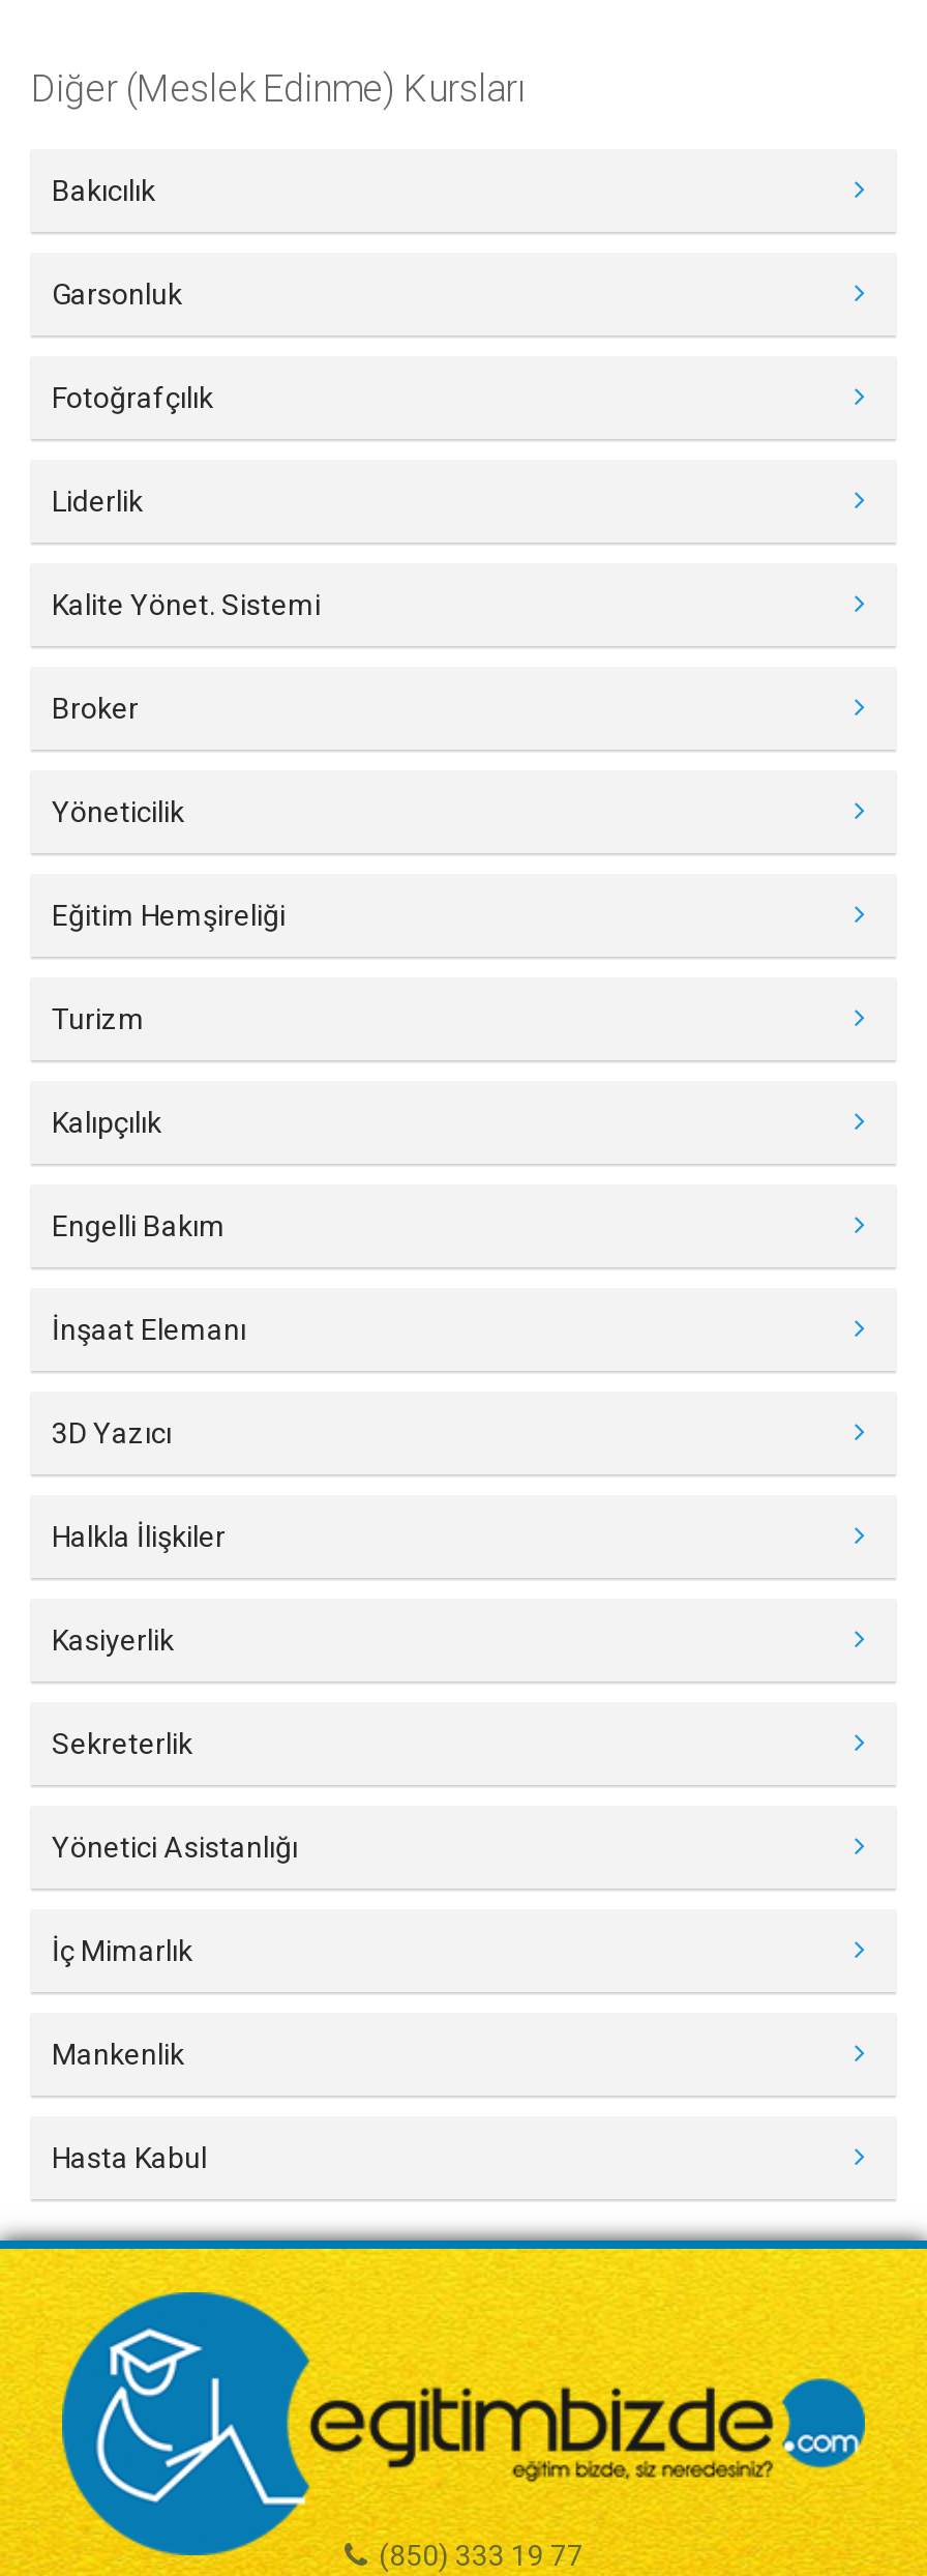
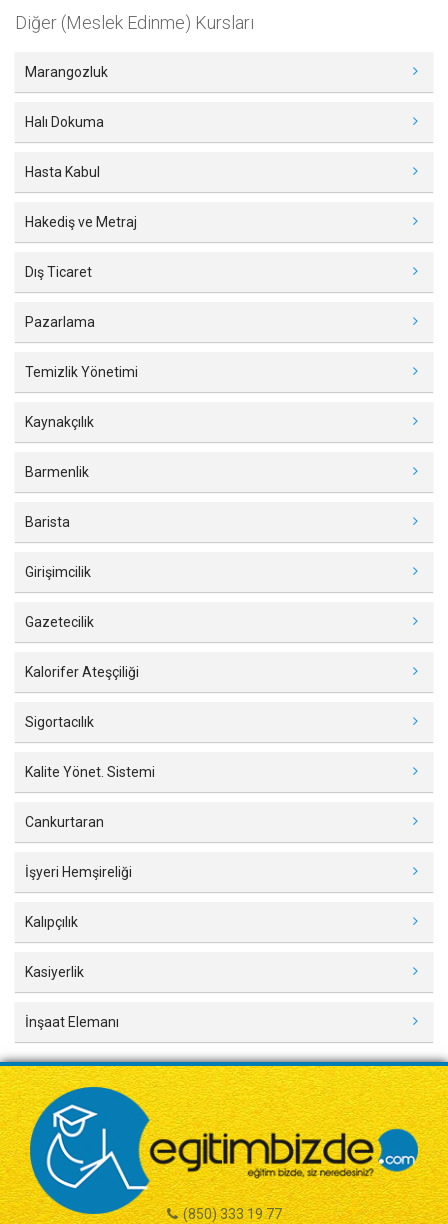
[52,173,298,2070] Bakıcılık | Garsonluk | Fotoğrafçılık | Liderlik | Broker | Yöneticilik | Eğitim Hemşireliği | Turizm | Engelli Bakım | 3D Yazıcı | Halkla İlişkiler | Sekreterlik | Yönetici Asistanlığı | İç Mimarlık | Mankenlik -> [25,63,108,129] Marangozluk | Halı Dokuma
moved [52,587,321,620] -> [25,763,155,779]: Kalite Yönet. Sistemi
moved [52,1105,246,1656] -> [25,913,119,1029]: Kalıpçılık | Kasiyerlik | İnşaat Elemanı
moved [52,2140,207,2173] -> [25,163,100,179]: Hasta Kabul
none -> [25,213,139,879] Hakediş ve Metraj | Dış Ticaret | Pazarlama | Temizlik Yönetimi | Kaynakçılık | Barmenlik | Barista | Girişimcilik | Gazetecilik | Kalorifer Ateşçiliği | Sigortacılık | Cankurtaran | İşyeri Hemşireliği

